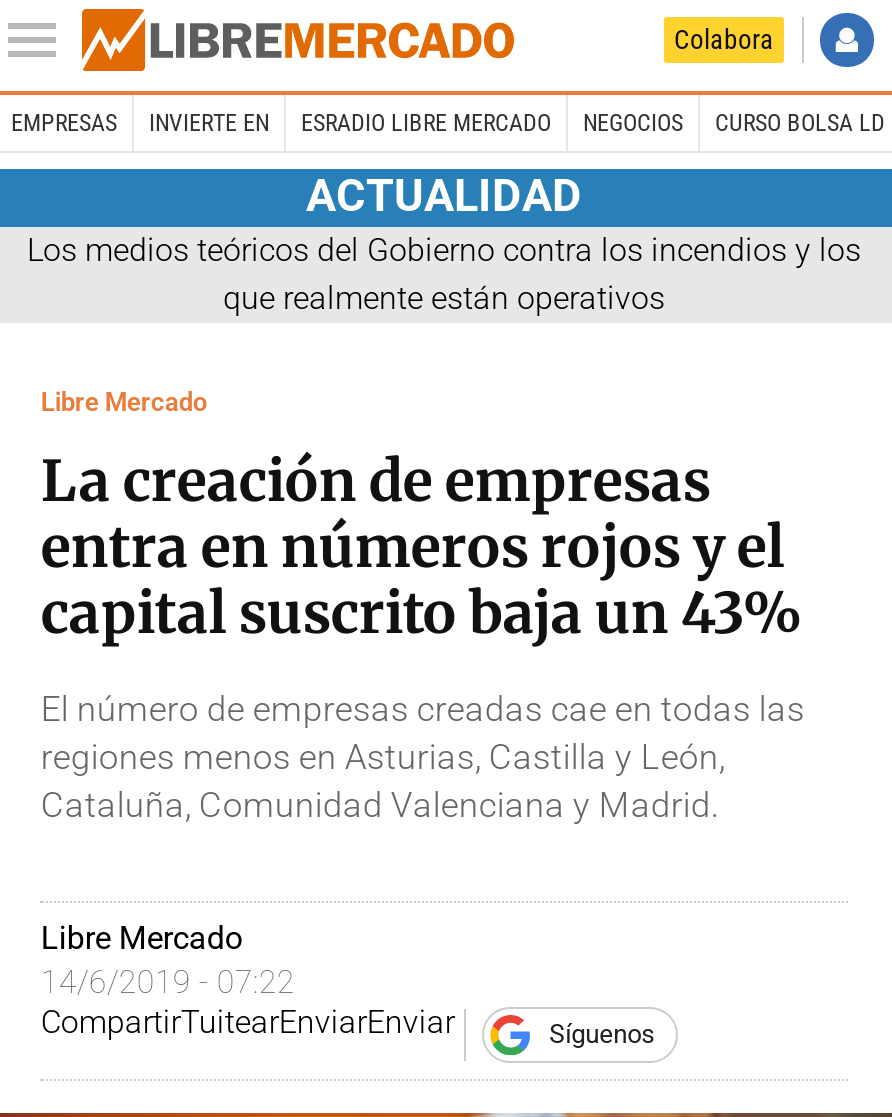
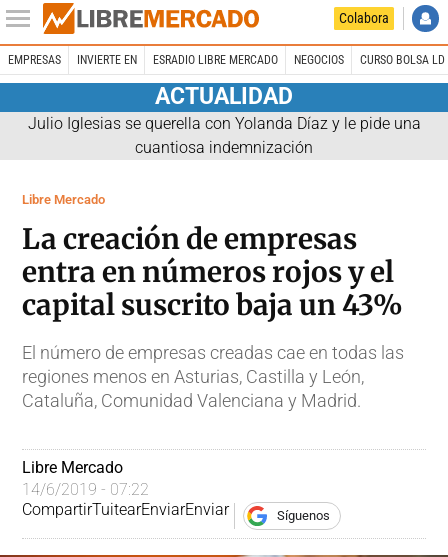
[27,230,861,316] Los medios teóricos del Gobierno contra los incendios y los | que realmente están operativos -> [27,114,420,157] Julio Iglesias se querella con Yolanda Díaz y le pide una | cuantiosa indemnización

